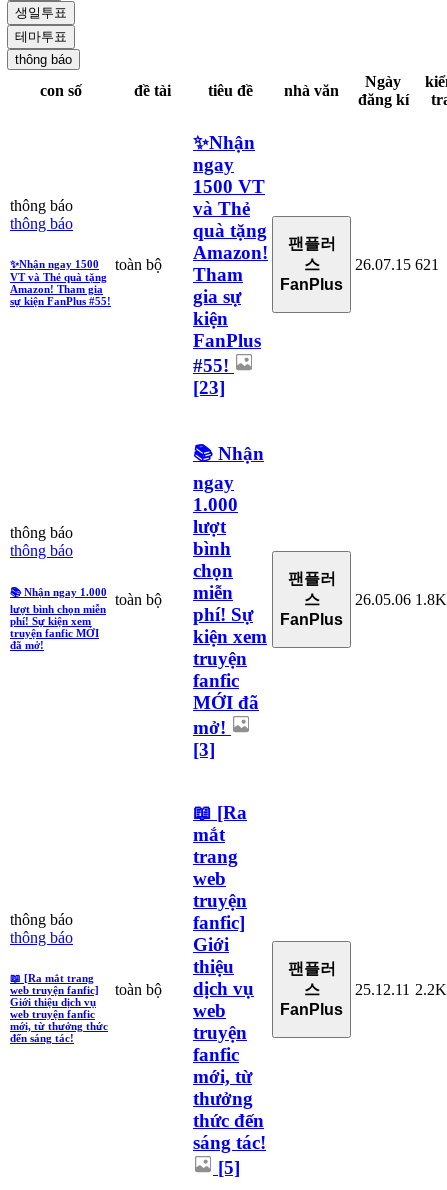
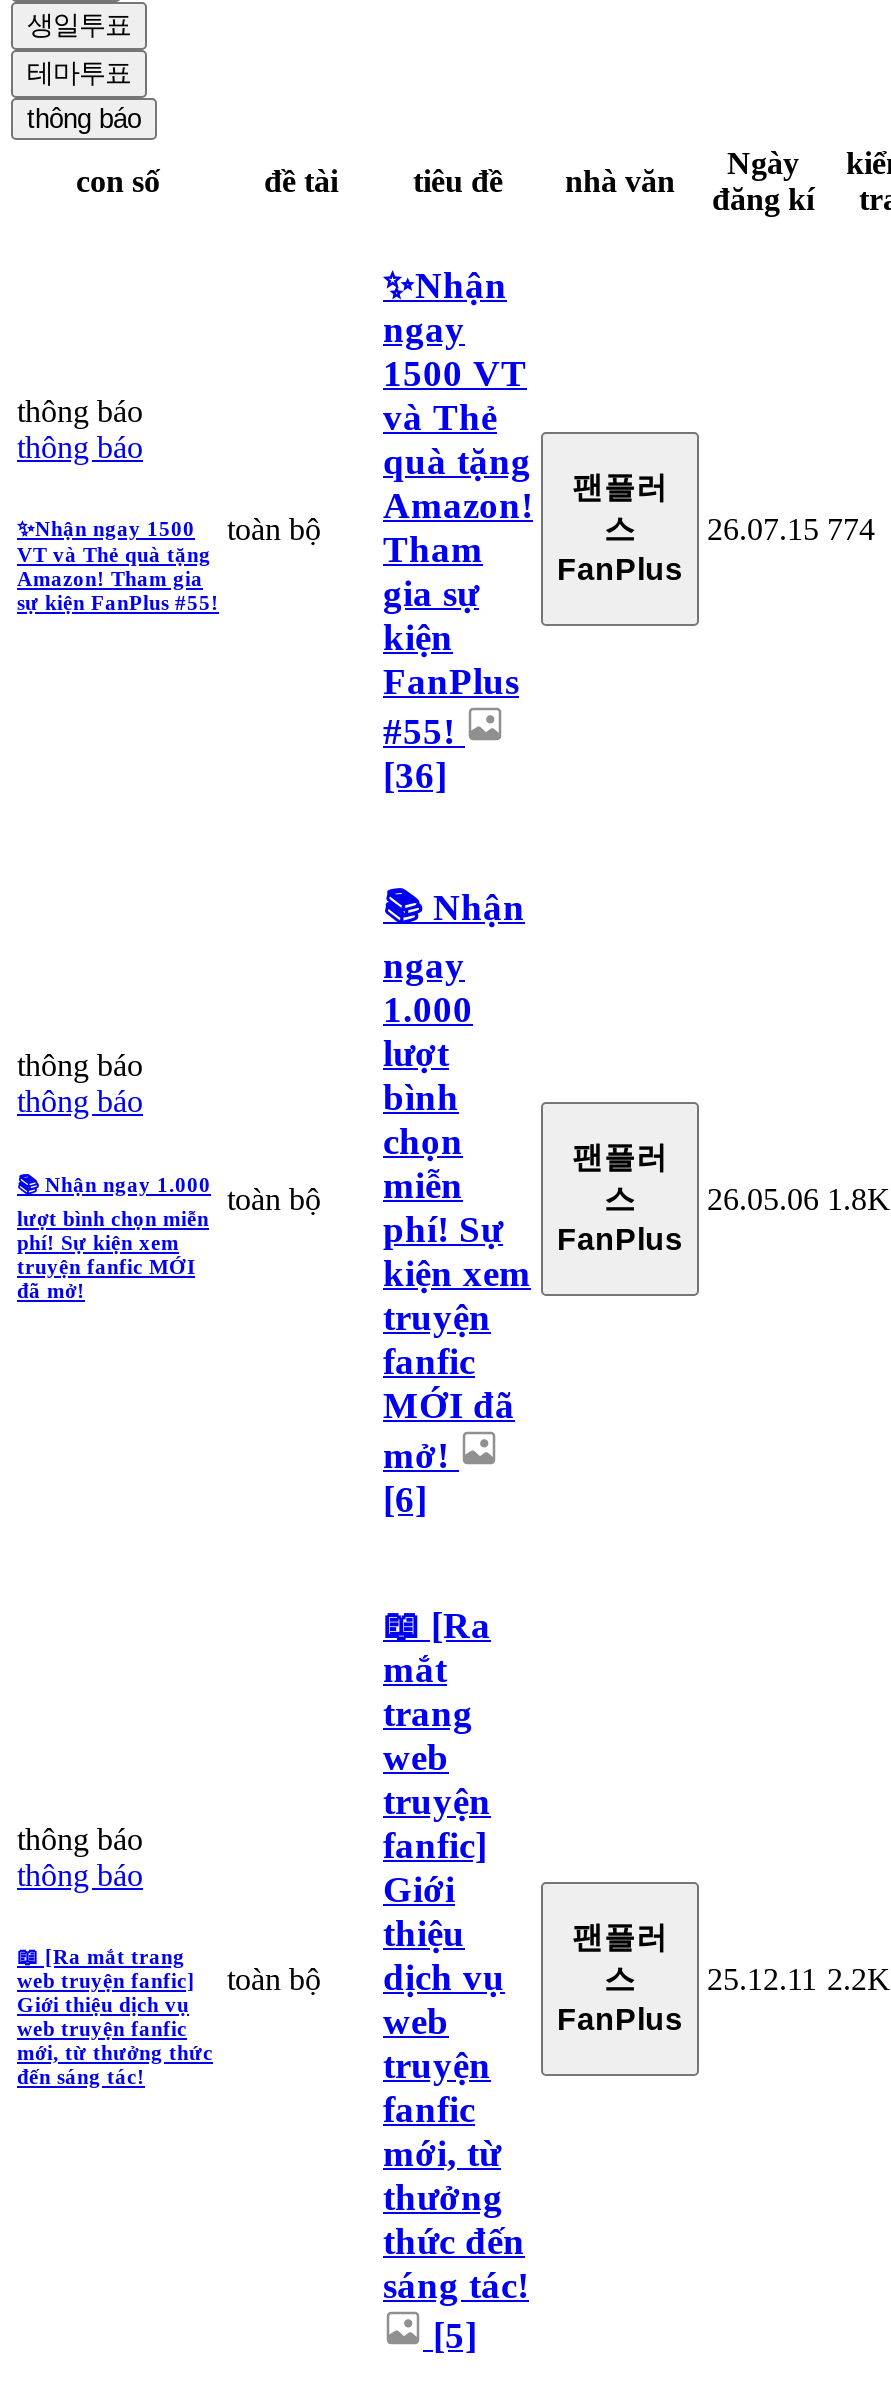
[355,256,439,273] 26.07.15 621 -> [707,512,875,546] 26.07.15 774
[193,377,225,398] [23] -> [383,753,447,795] [36]
[193,739,215,760] [3] -> [383,1477,427,1519] [6]

